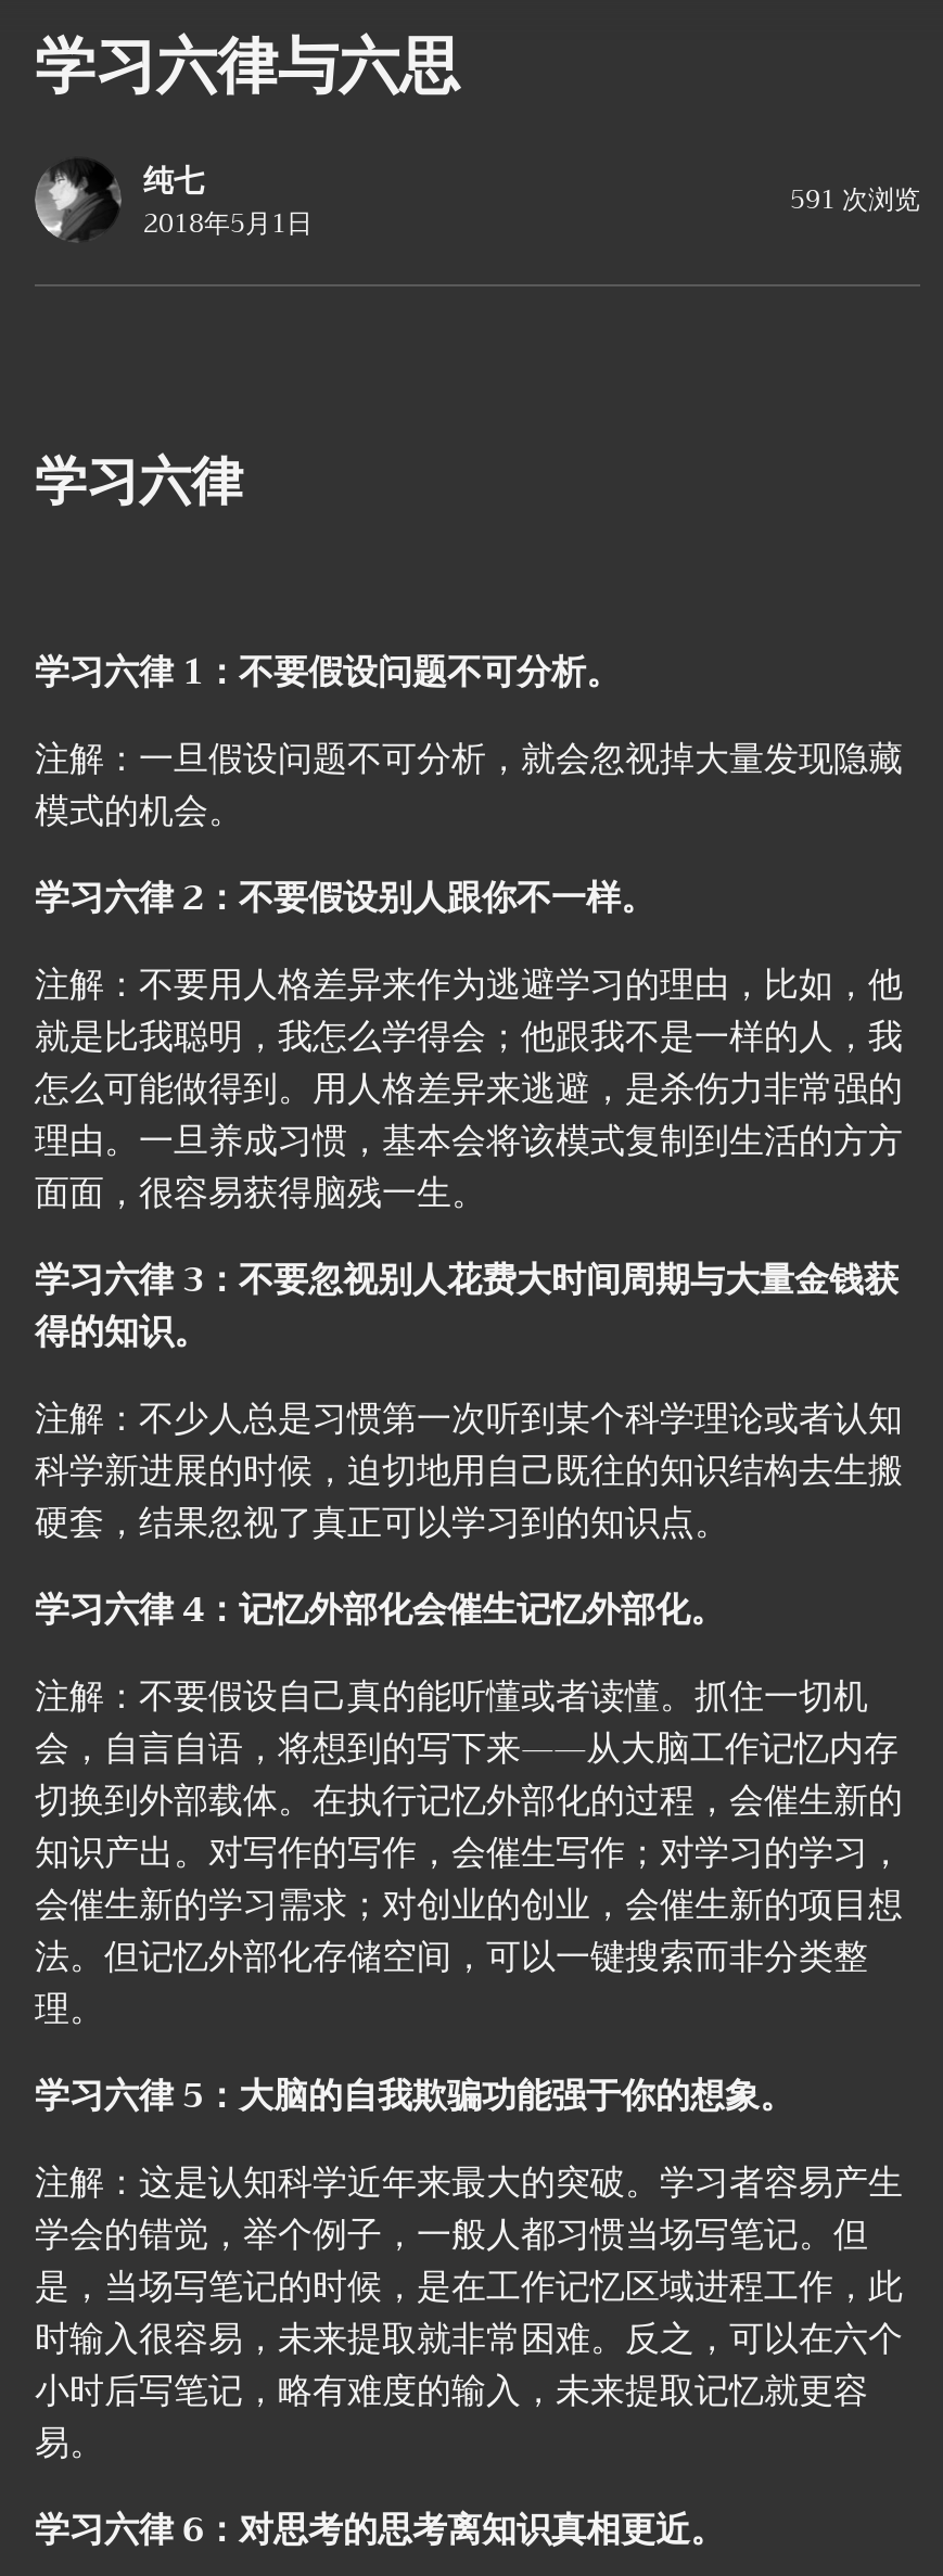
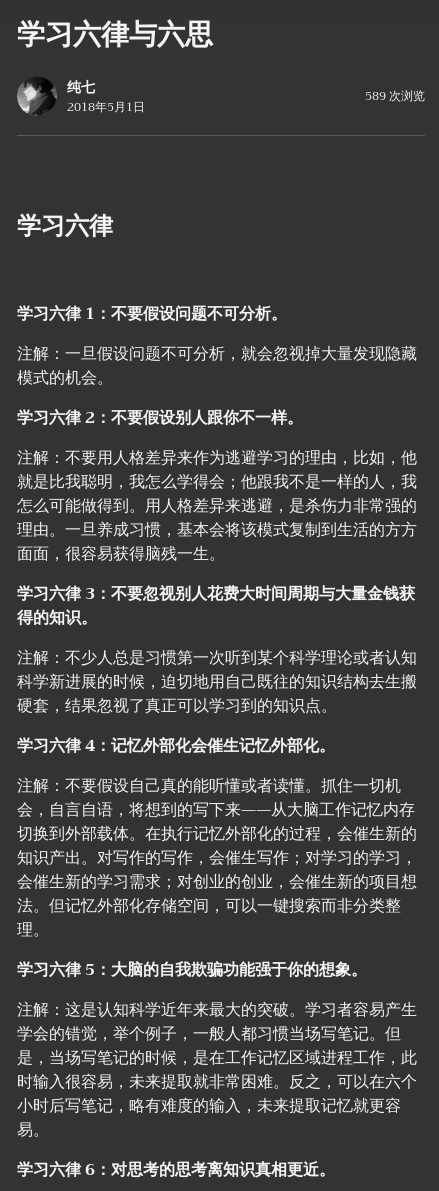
[790,178,920,221] 591 次浏览 -> [365,86,425,106] 589 次浏览

